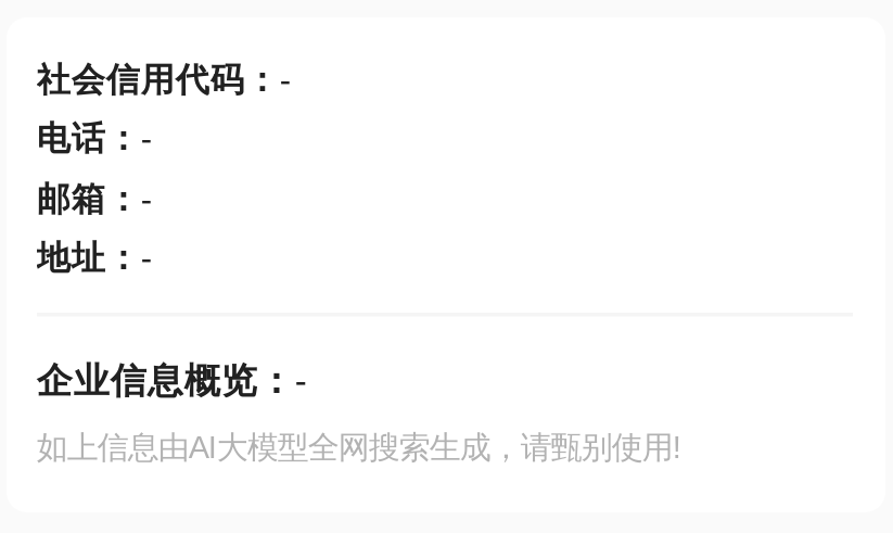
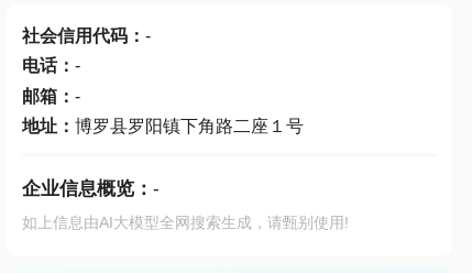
[36,239,151,276] 地址：- -> [22,117,303,136] 地址：博罗县罗阳镇下角路二座１号

